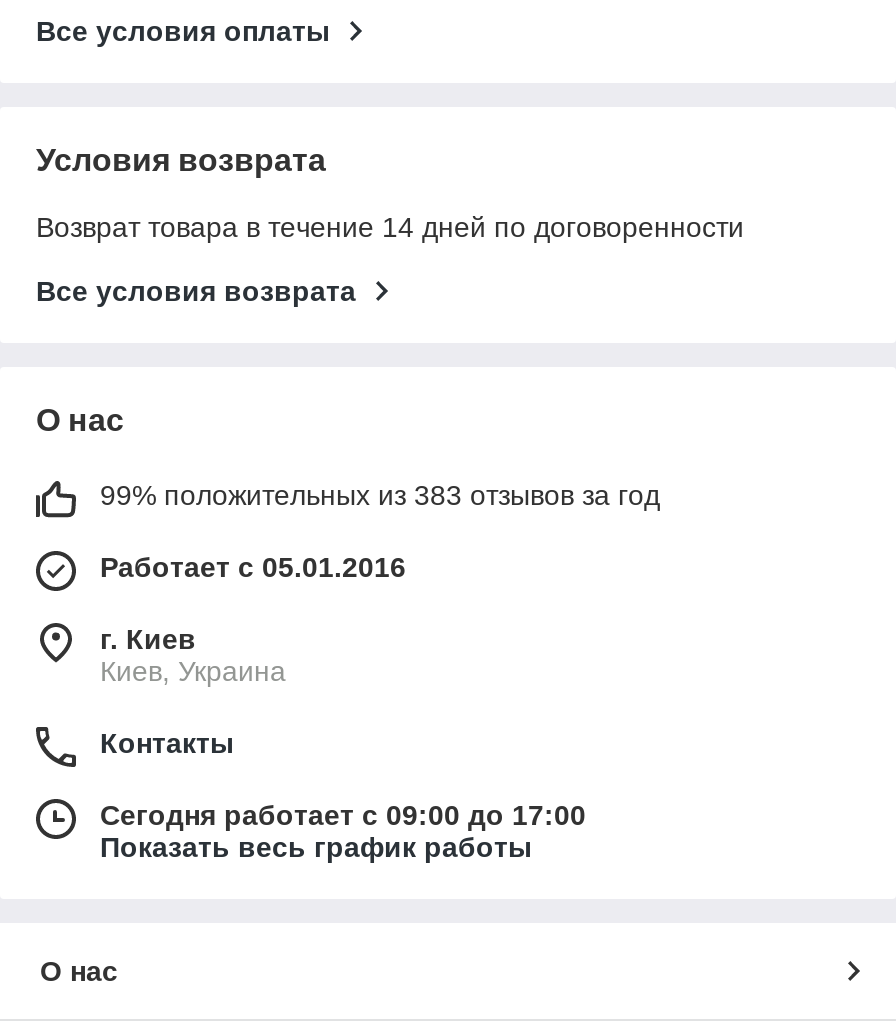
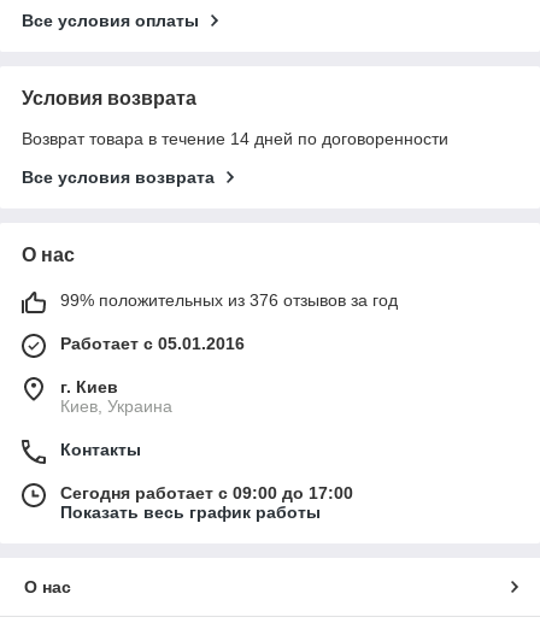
[100,479,660,511] 99% положительных из 383 отзывов за год -> [60,291,398,310] 99% положительных из 376 отзывов за год

